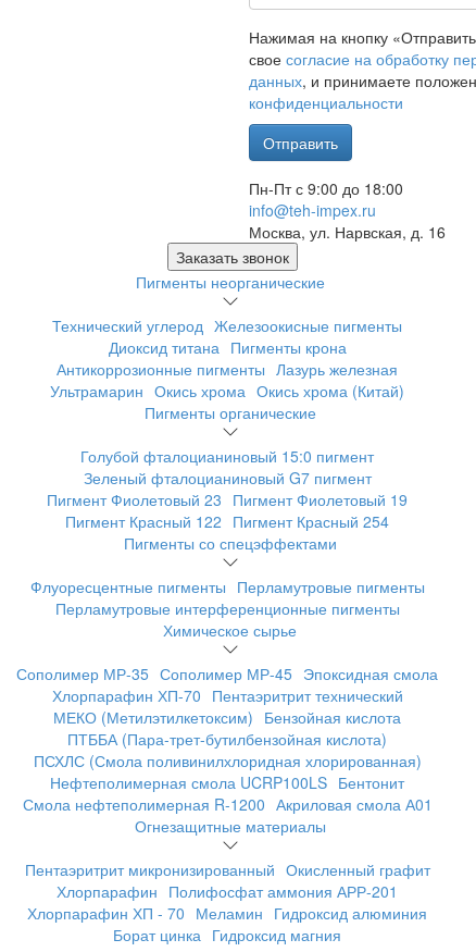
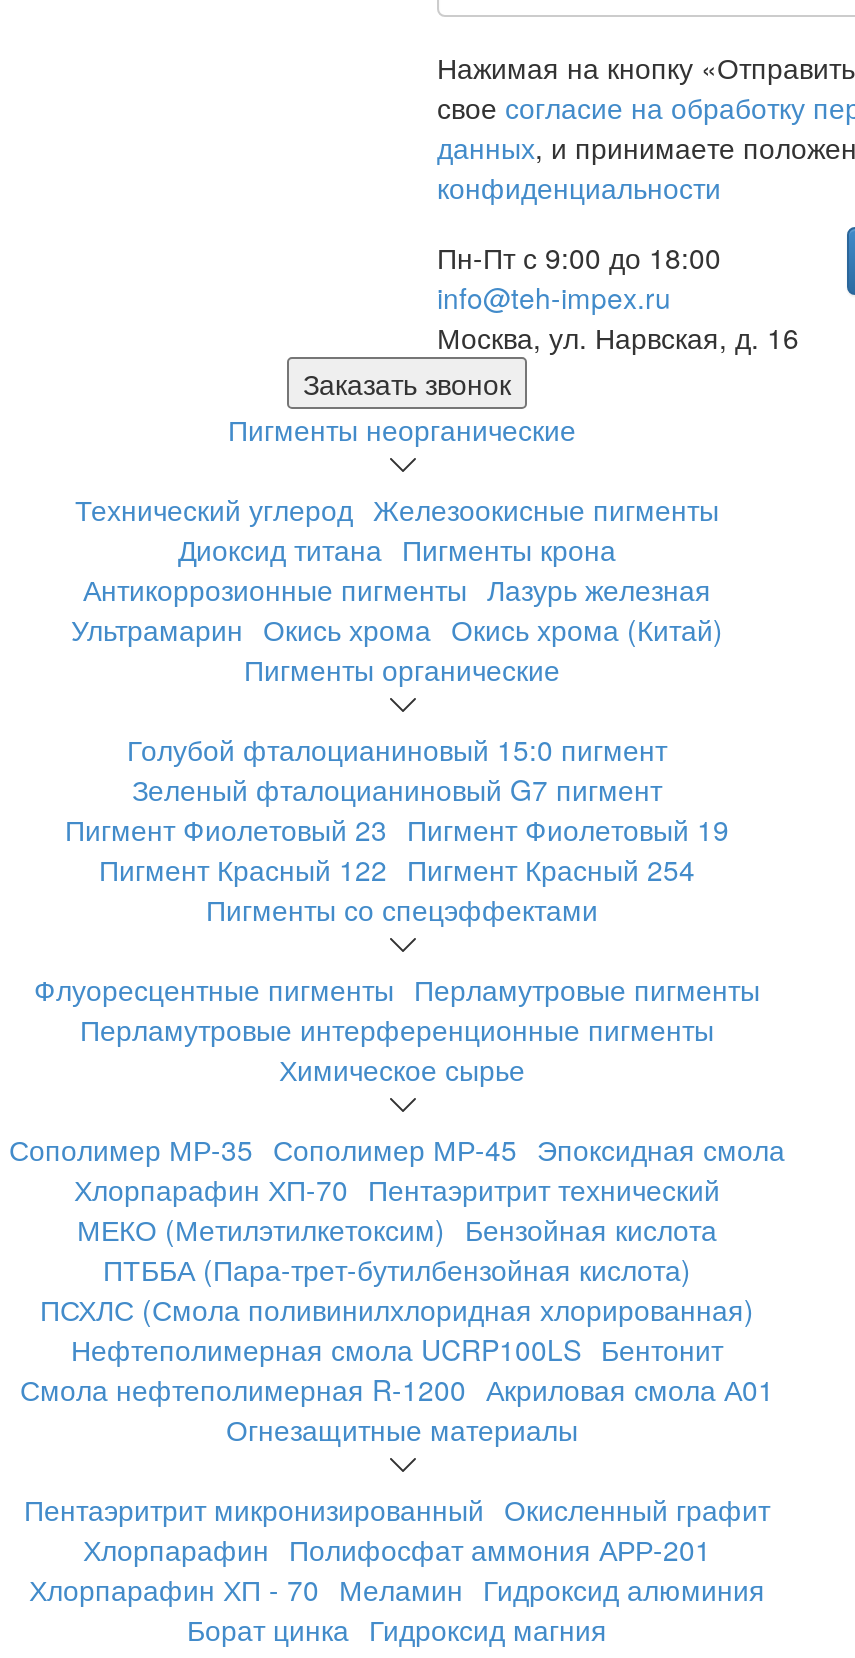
[263,132,338,153] Отправить -> none

